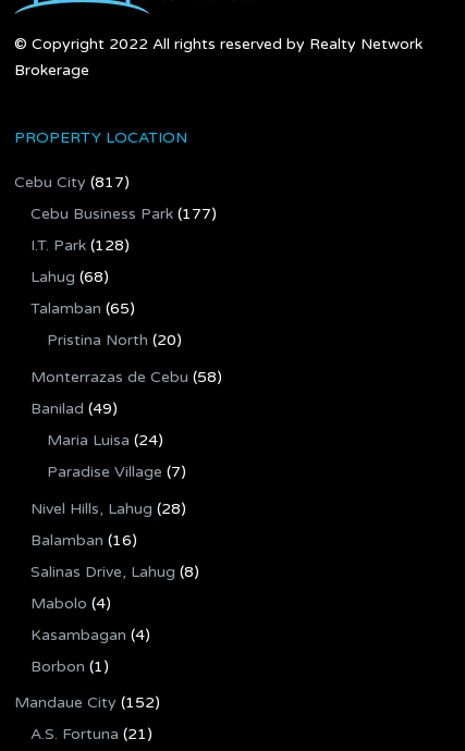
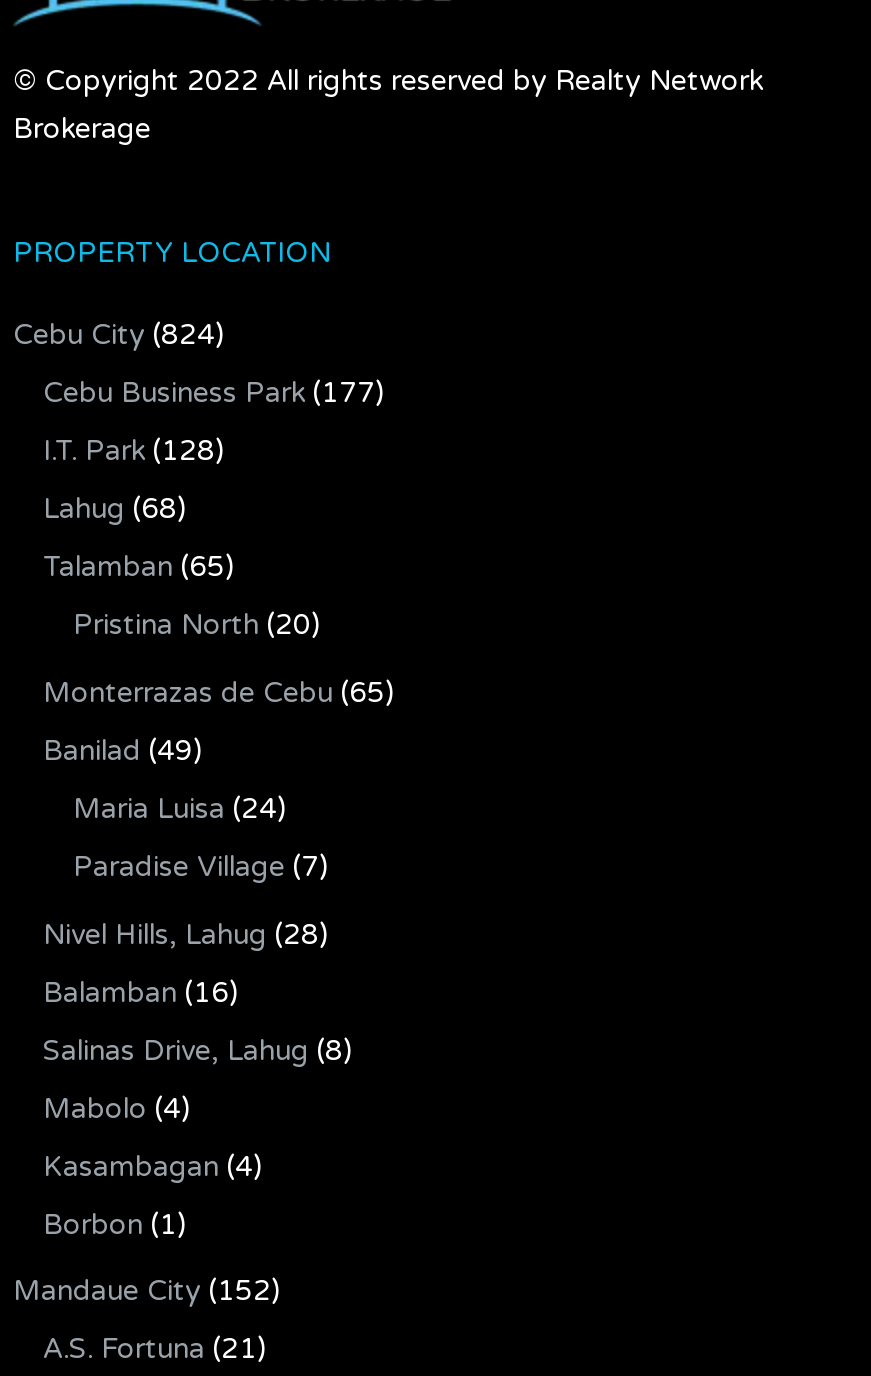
[14,173,130,192] Cebu City (817) -> [13,318,225,352] Cebu City (824)
[30,368,222,386] Monterrazas de Cebu (58) -> [43,676,395,710] Monterrazas de Cebu (65)

